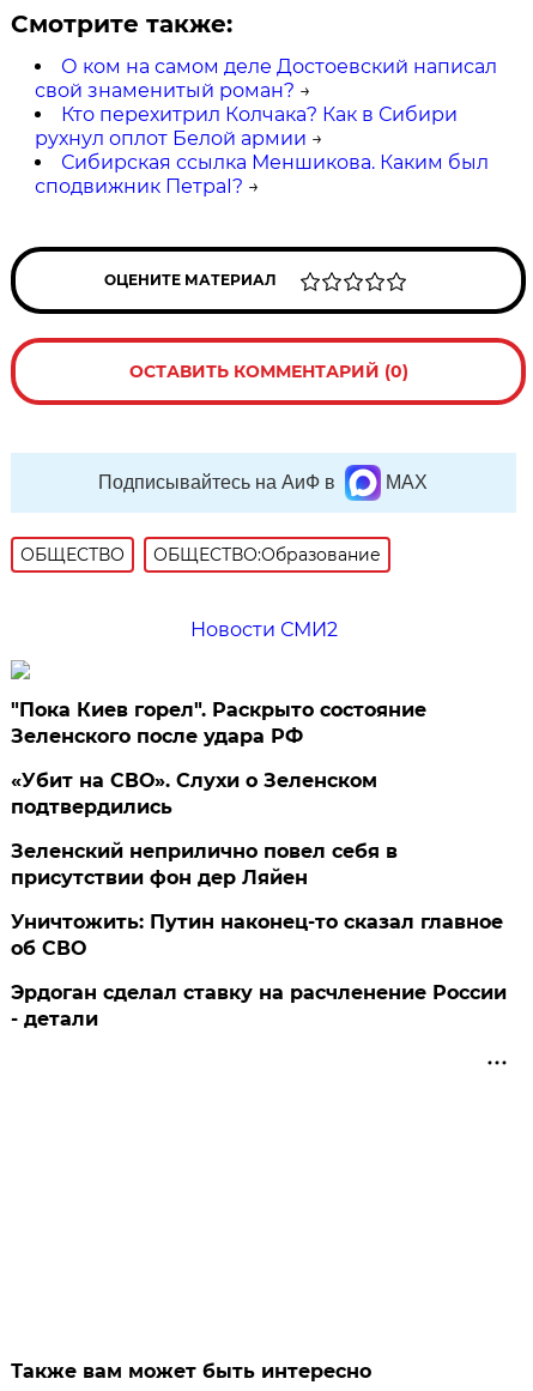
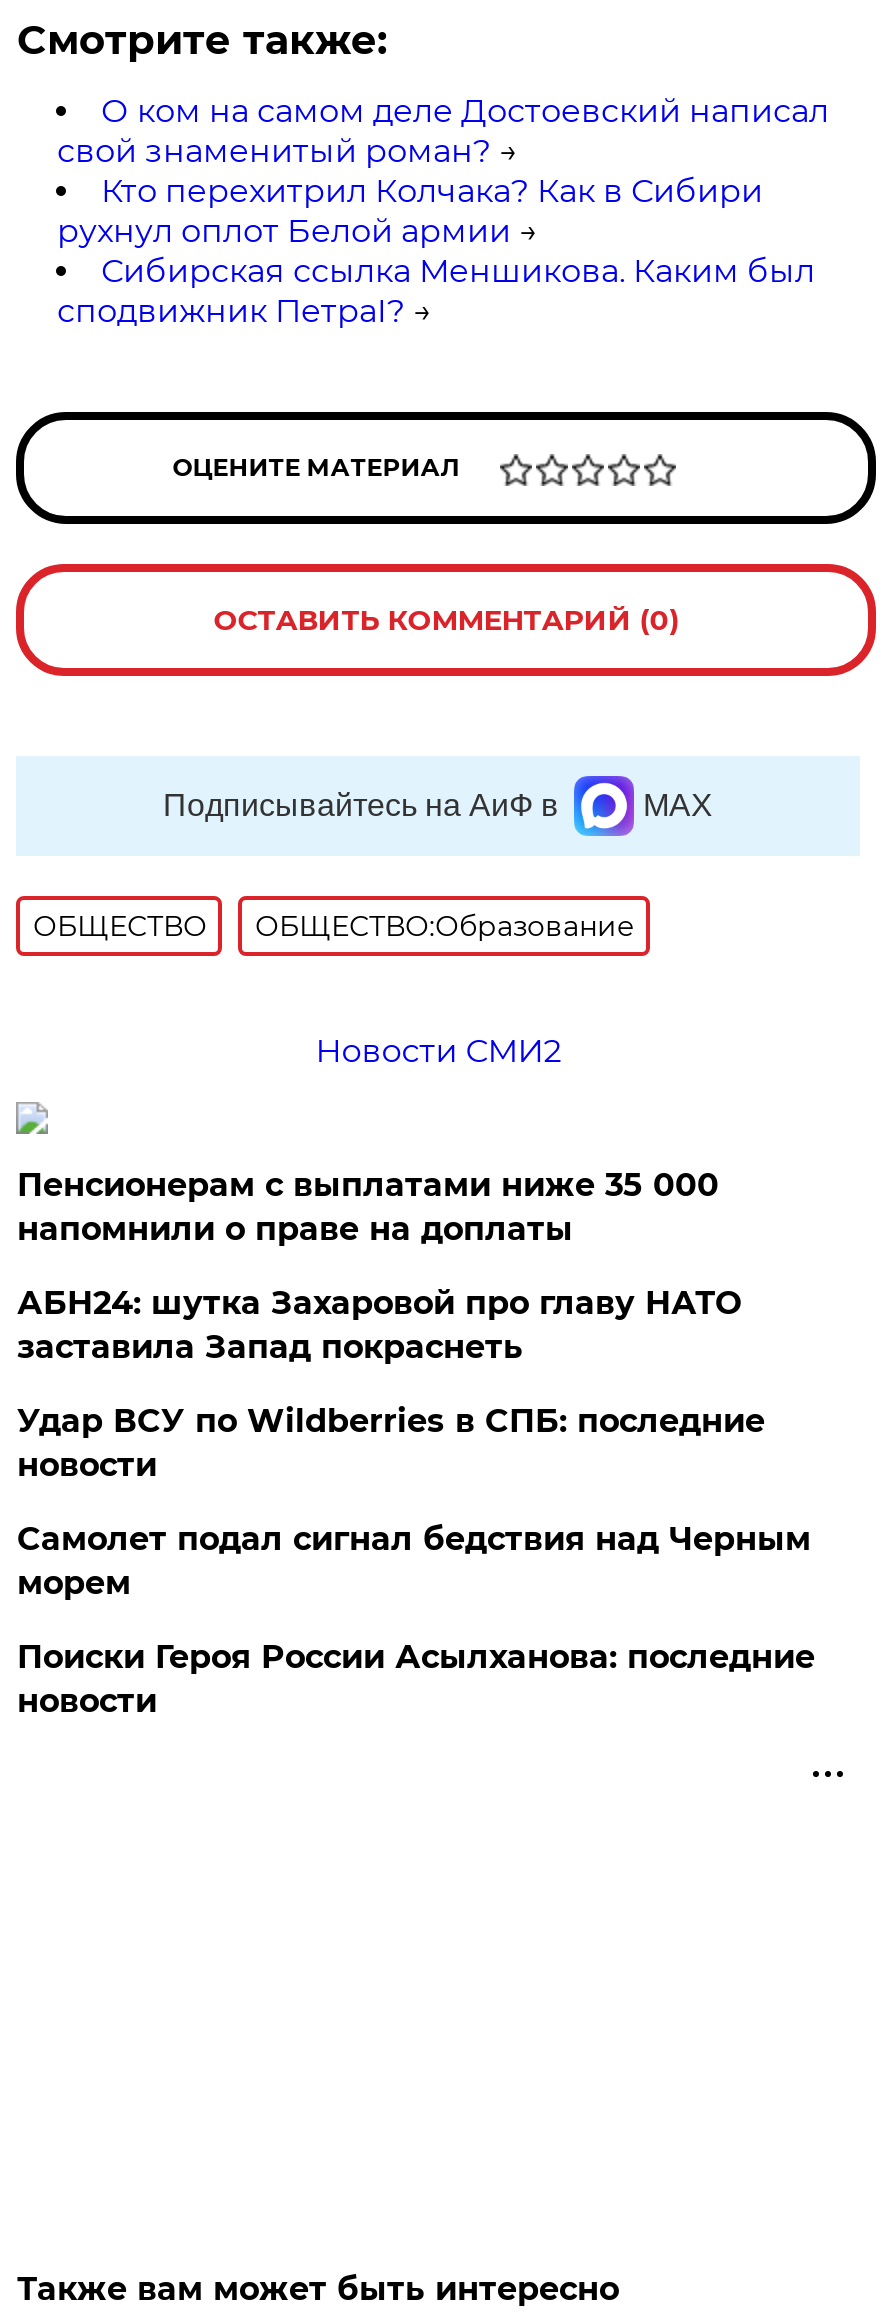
[11,698,427,748] "Пока Киев горел". Раскрыто состояние | Зеленского после удара РФ -> [17,1166,719,1248] Пенсионерам с выплатами ниже 35 000 | напомнили о праве на доплаты
[11,769,378,818] «Убит на СВО». Слухи о Зеленском | подтвердились -> [17,1284,741,1366] АБН24: шутка Захаровой про главу НАТО | заставила Запад покраснеть
[11,840,398,889] Зеленский неприлично повел cебя в | присутствии фон дер Ляйен -> [17,1402,765,1484] Удар ВСУ по Wildberries в СПБ: последние | новости
[11,911,504,960] Уничтожить: Путин наконец-то сказал главное | об СВО -> [17,1520,811,1602] Самолет подал сигнал бедствия над Черным | морем
[11,981,507,1030] Эрдоган сделал ставку на расчленение России | - детали -> [17,1638,815,1720] Поиски Героя России Асылханова: последние | новости

